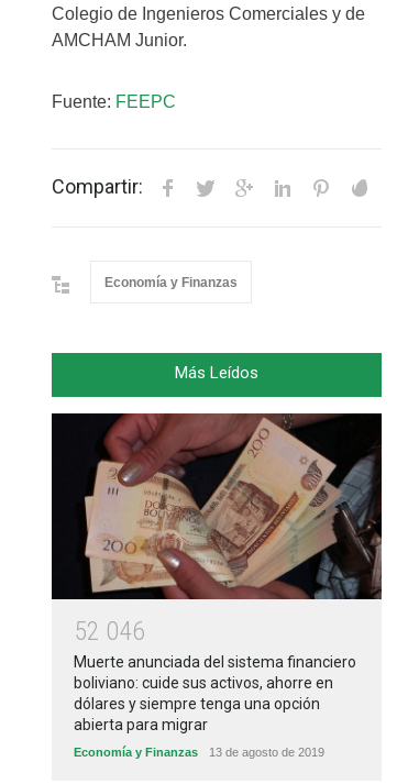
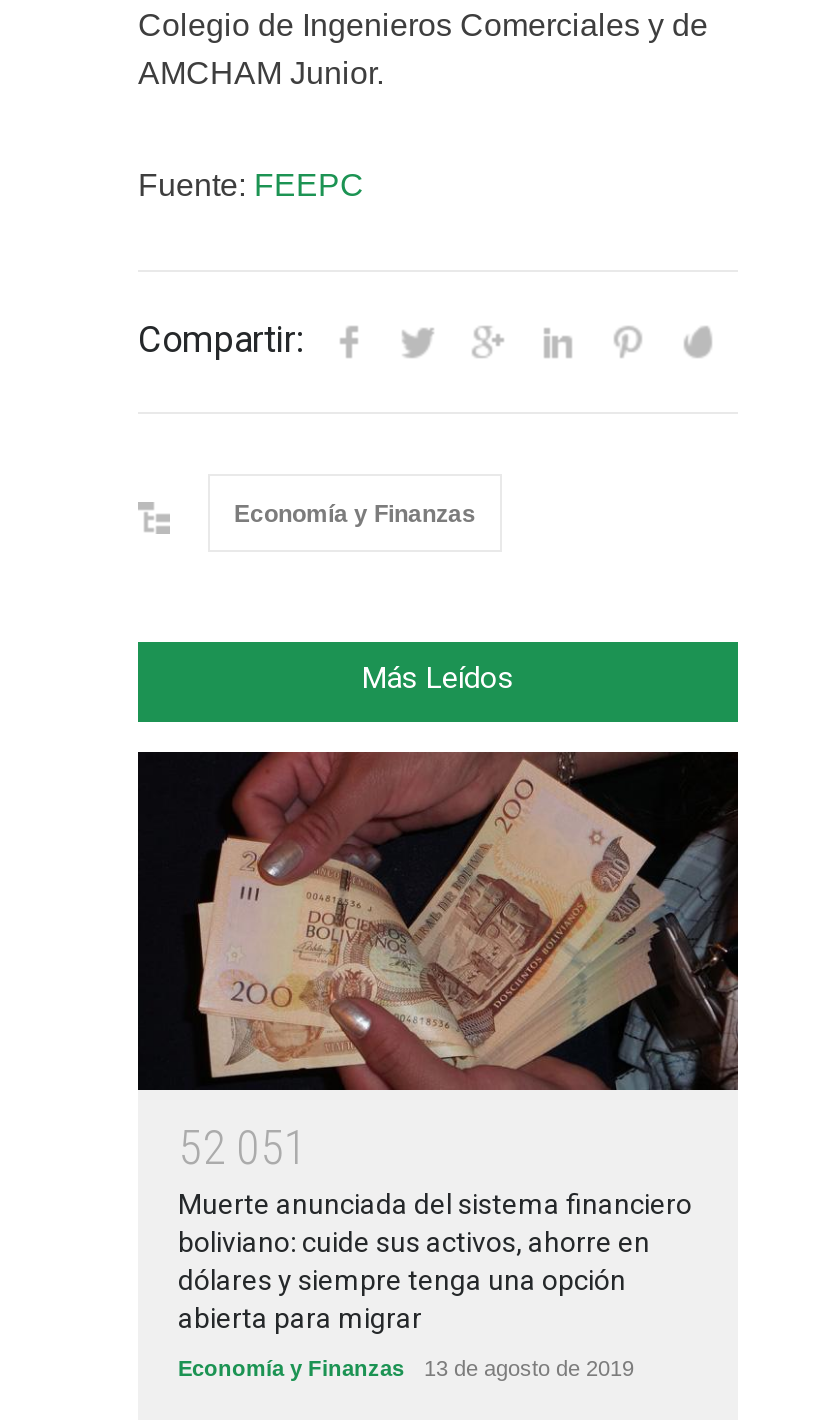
[74,615,145,646] 52 046 -> [178,1119,308,1175] 52 051

